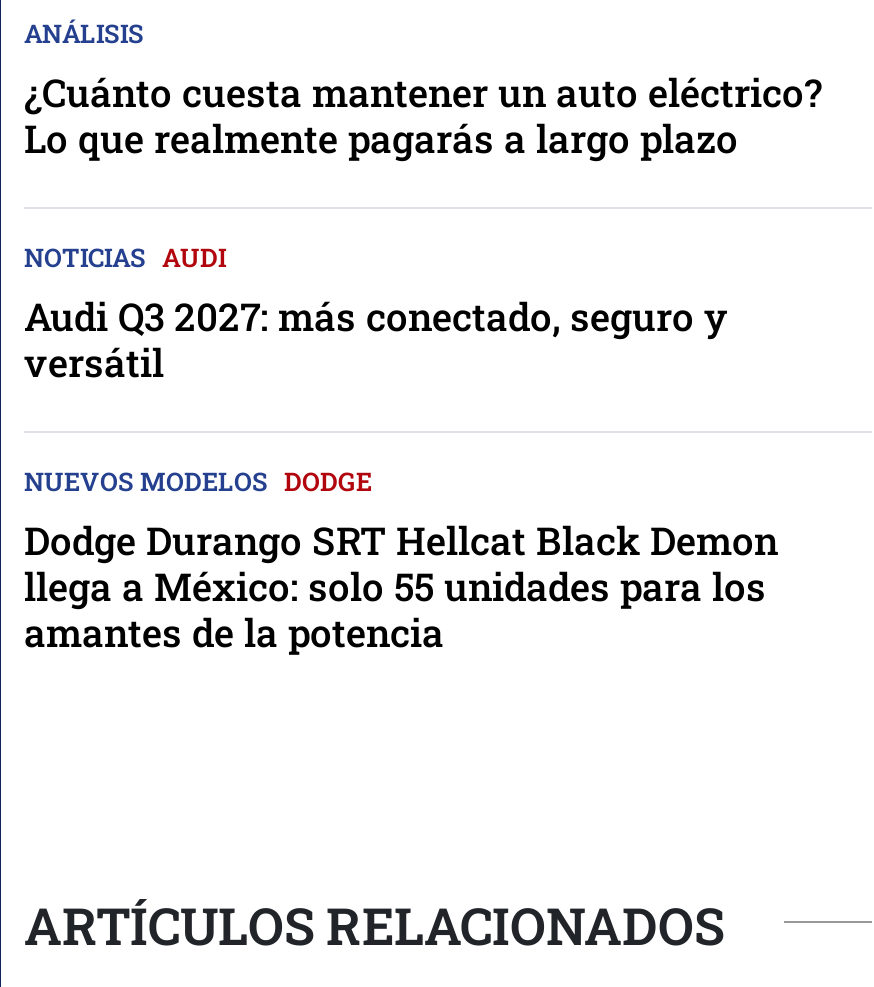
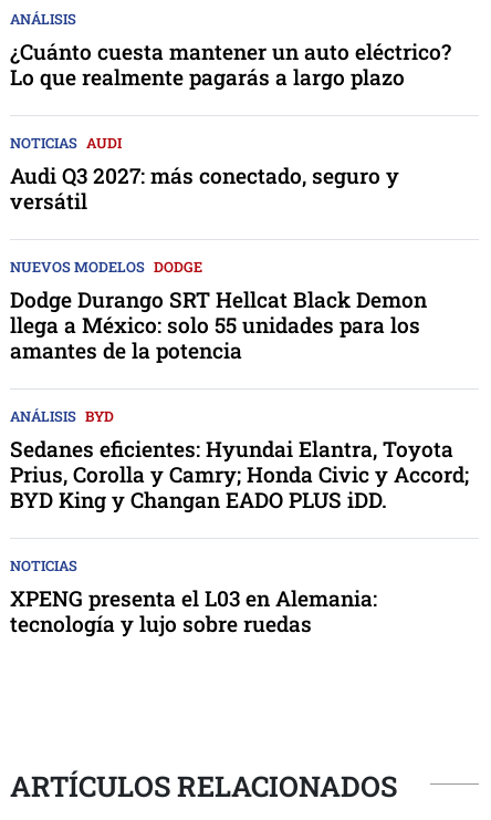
none -> [10,407,469,637] ANÁLISIS BYD | Sedanes eficientes: Hyundai Elantra, Toyota | Prius, Corolla y Camry; Honda Civic y Accord; | BYD King y Changan EADO PLUS iDD. | NOTICIAS | XPENG presenta el L03 en Alemania: | tecnología y lujo sobre ruedas

